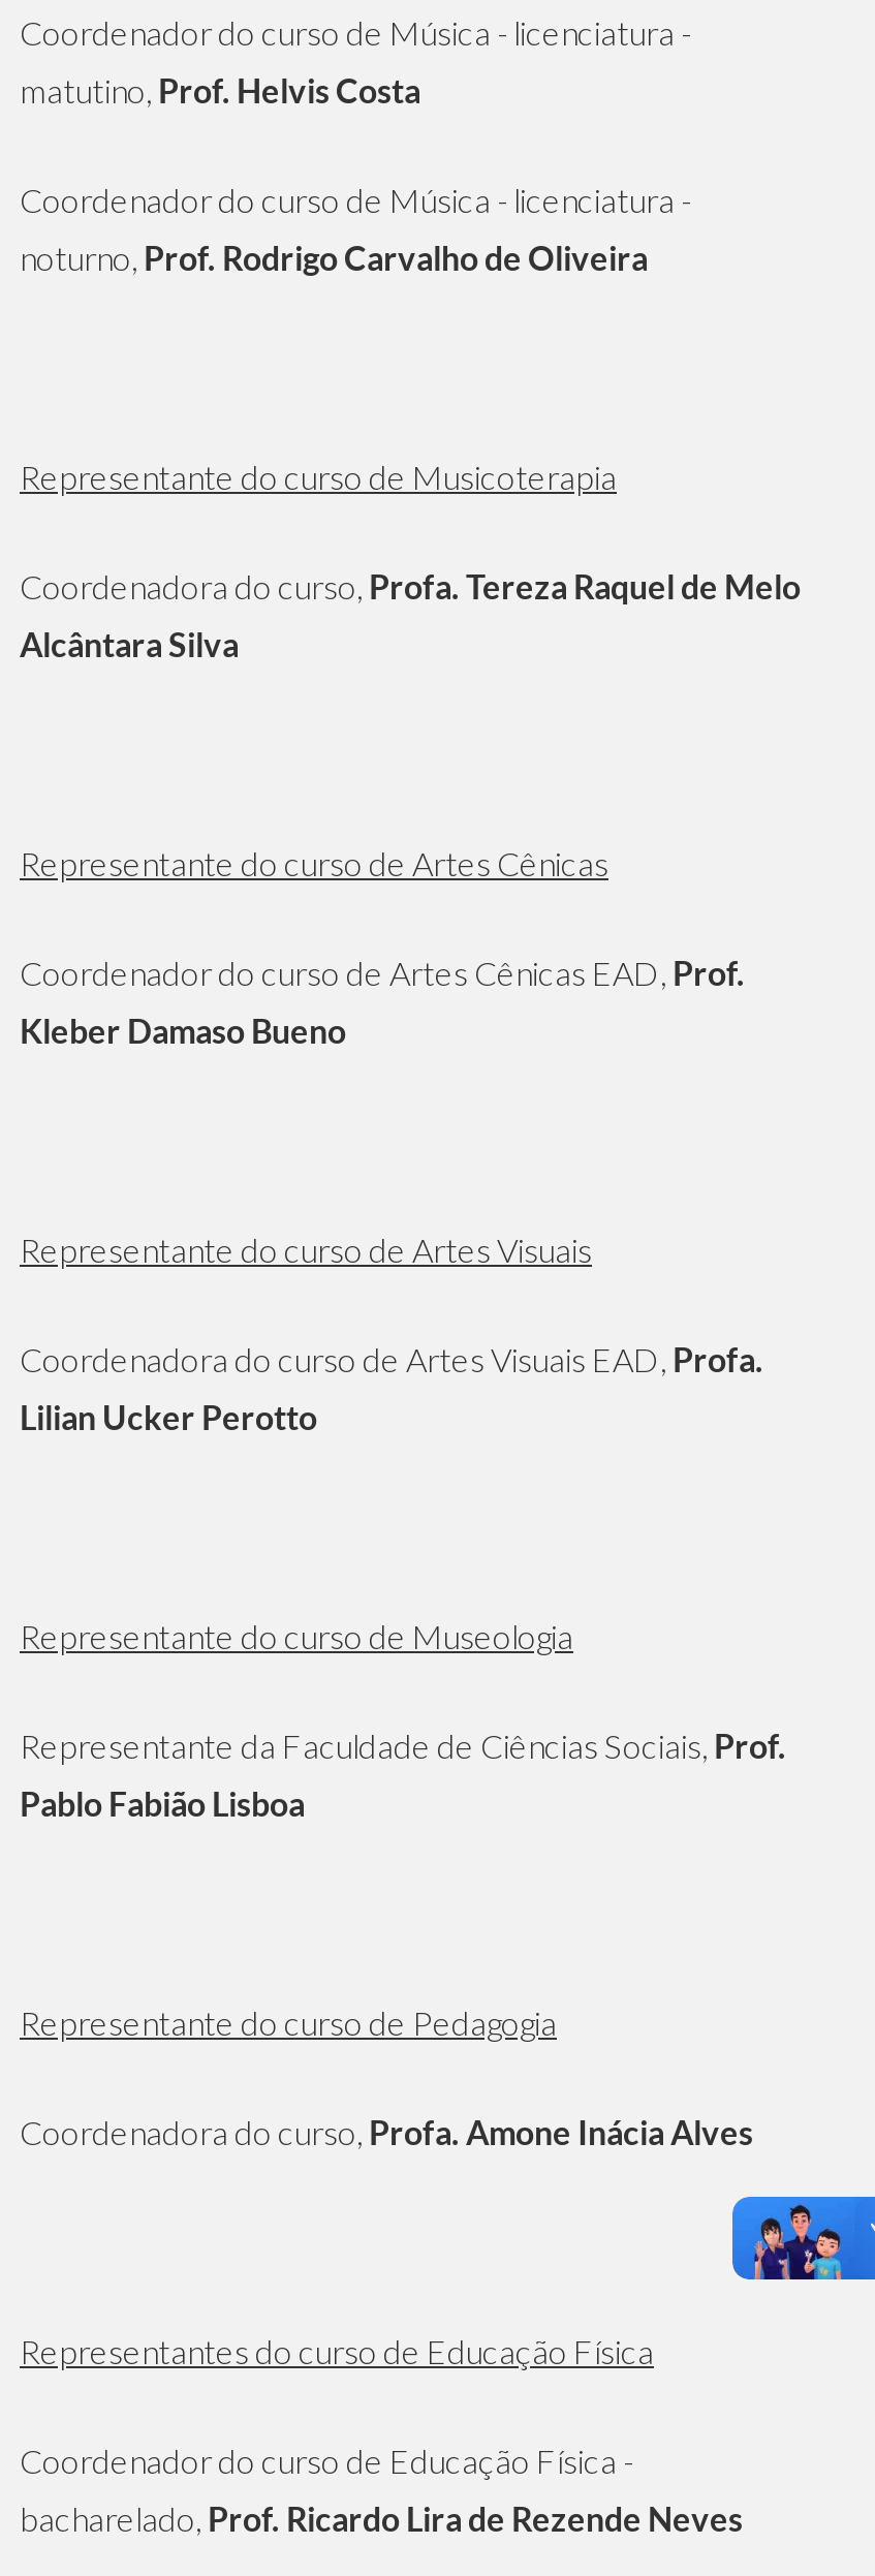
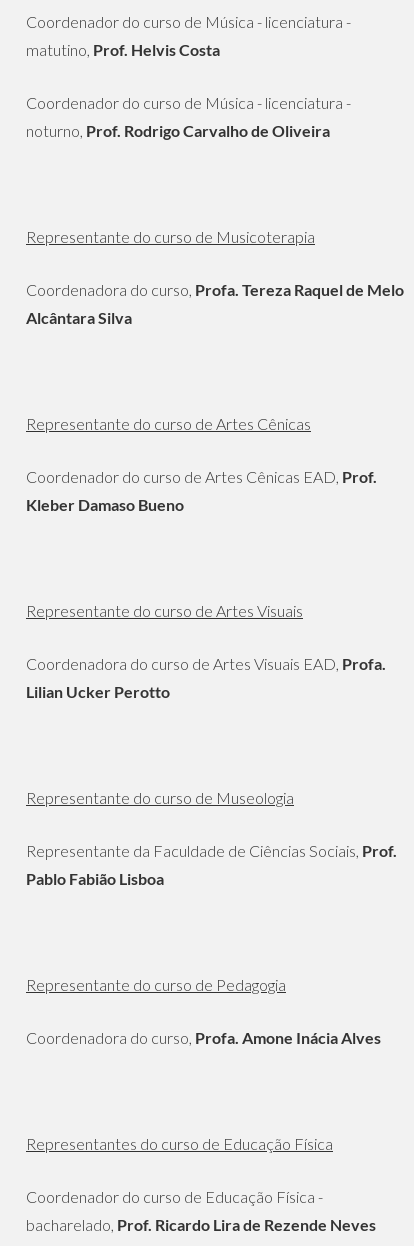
[730,2195,869,2282] [image] -> none

